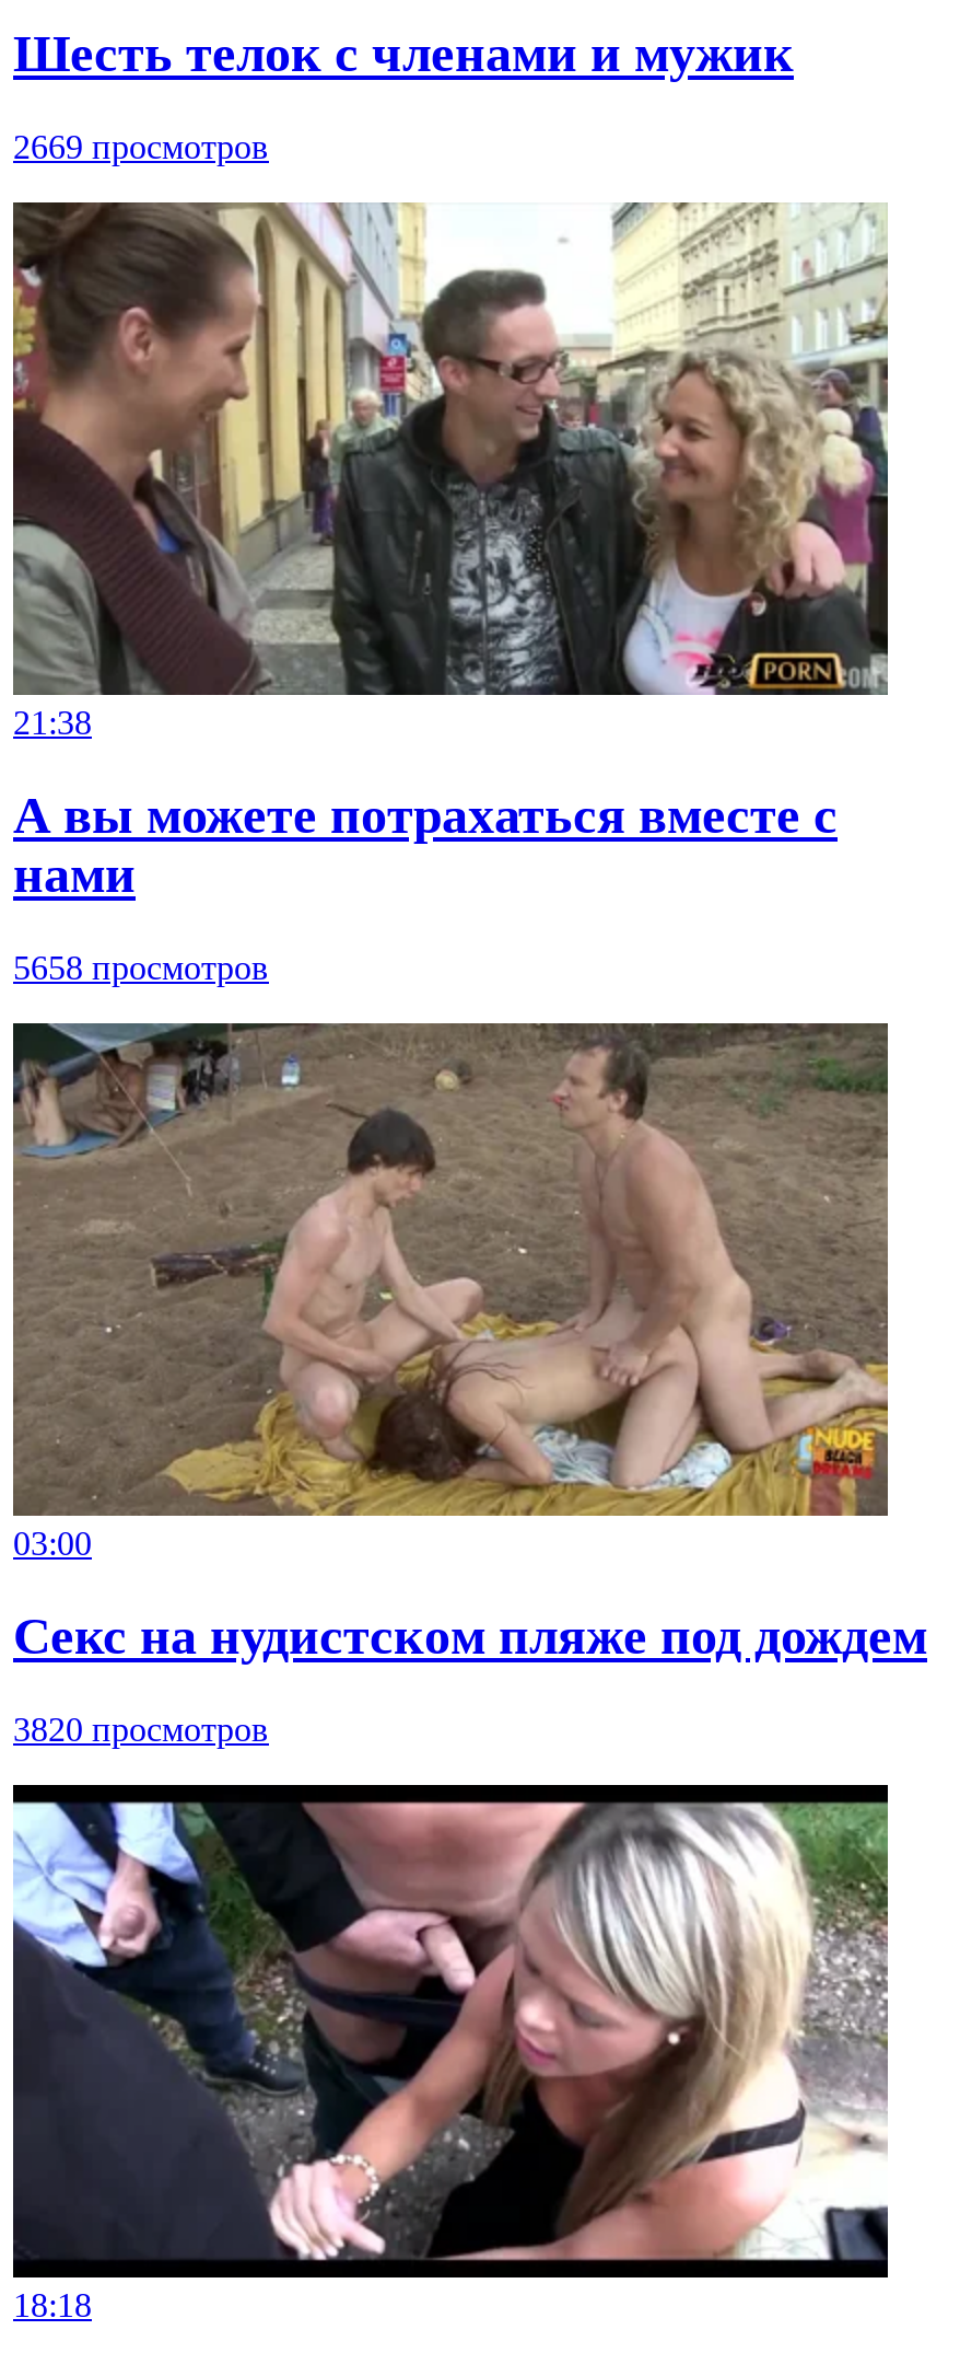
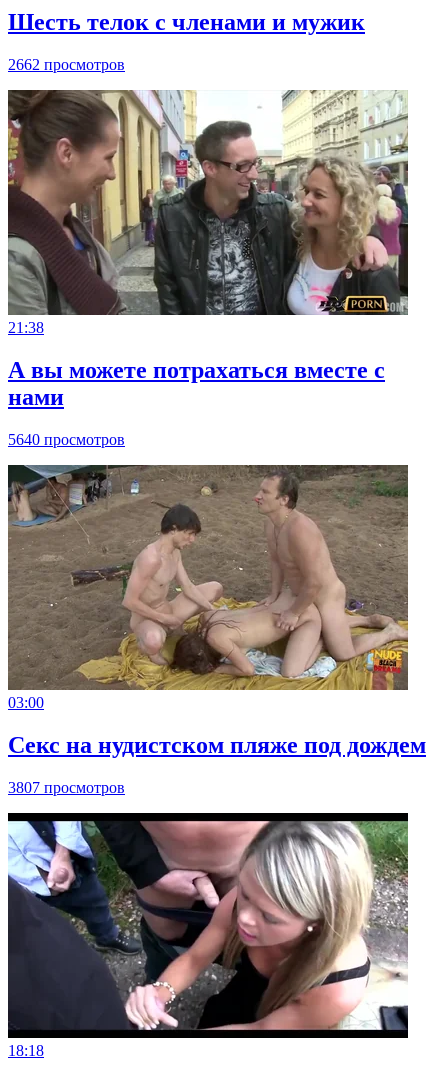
[13,128,269,166] 2669 просмотров -> [8,56,125,73] 2662 просмотров
[13,949,269,986] 5658 просмотров -> [8,431,125,448] 5640 просмотров
[13,1710,269,1747] 3820 просмотров -> [8,779,125,796] 3807 просмотров

